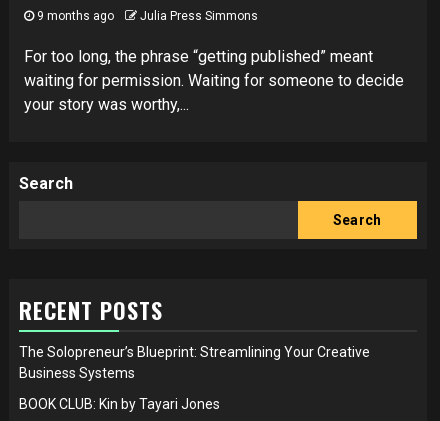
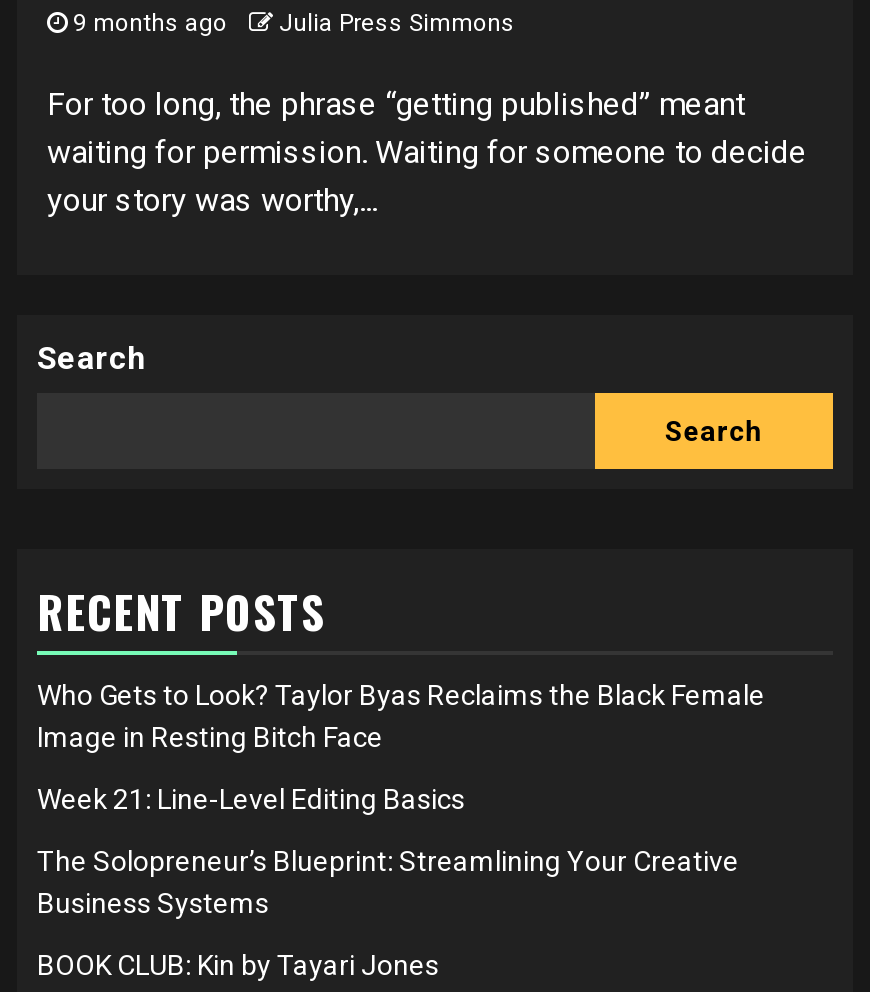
none -> [37,679,765,815] Who Gets to Look? Taylor Byas Reclaims the Black Female | Image in Resting Bitch Face | Week 21: Line-Level Editing Basics

